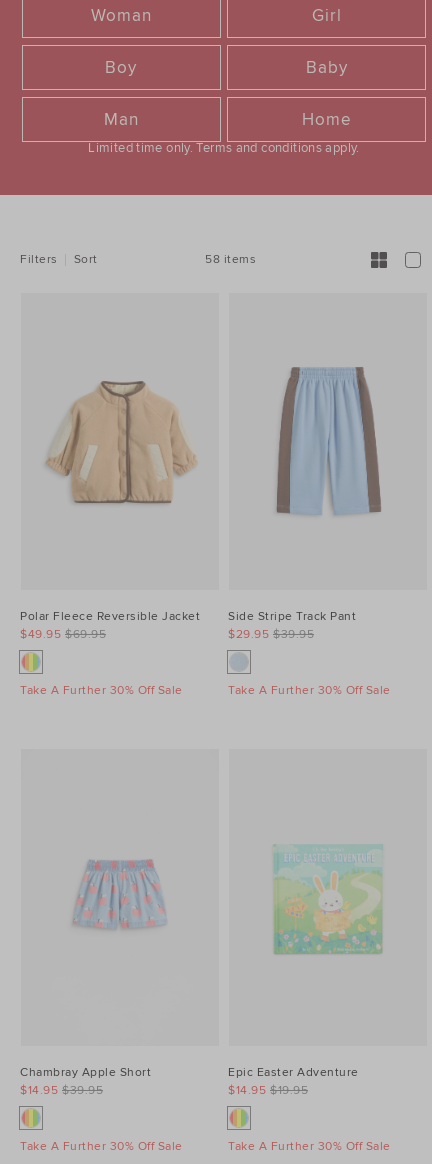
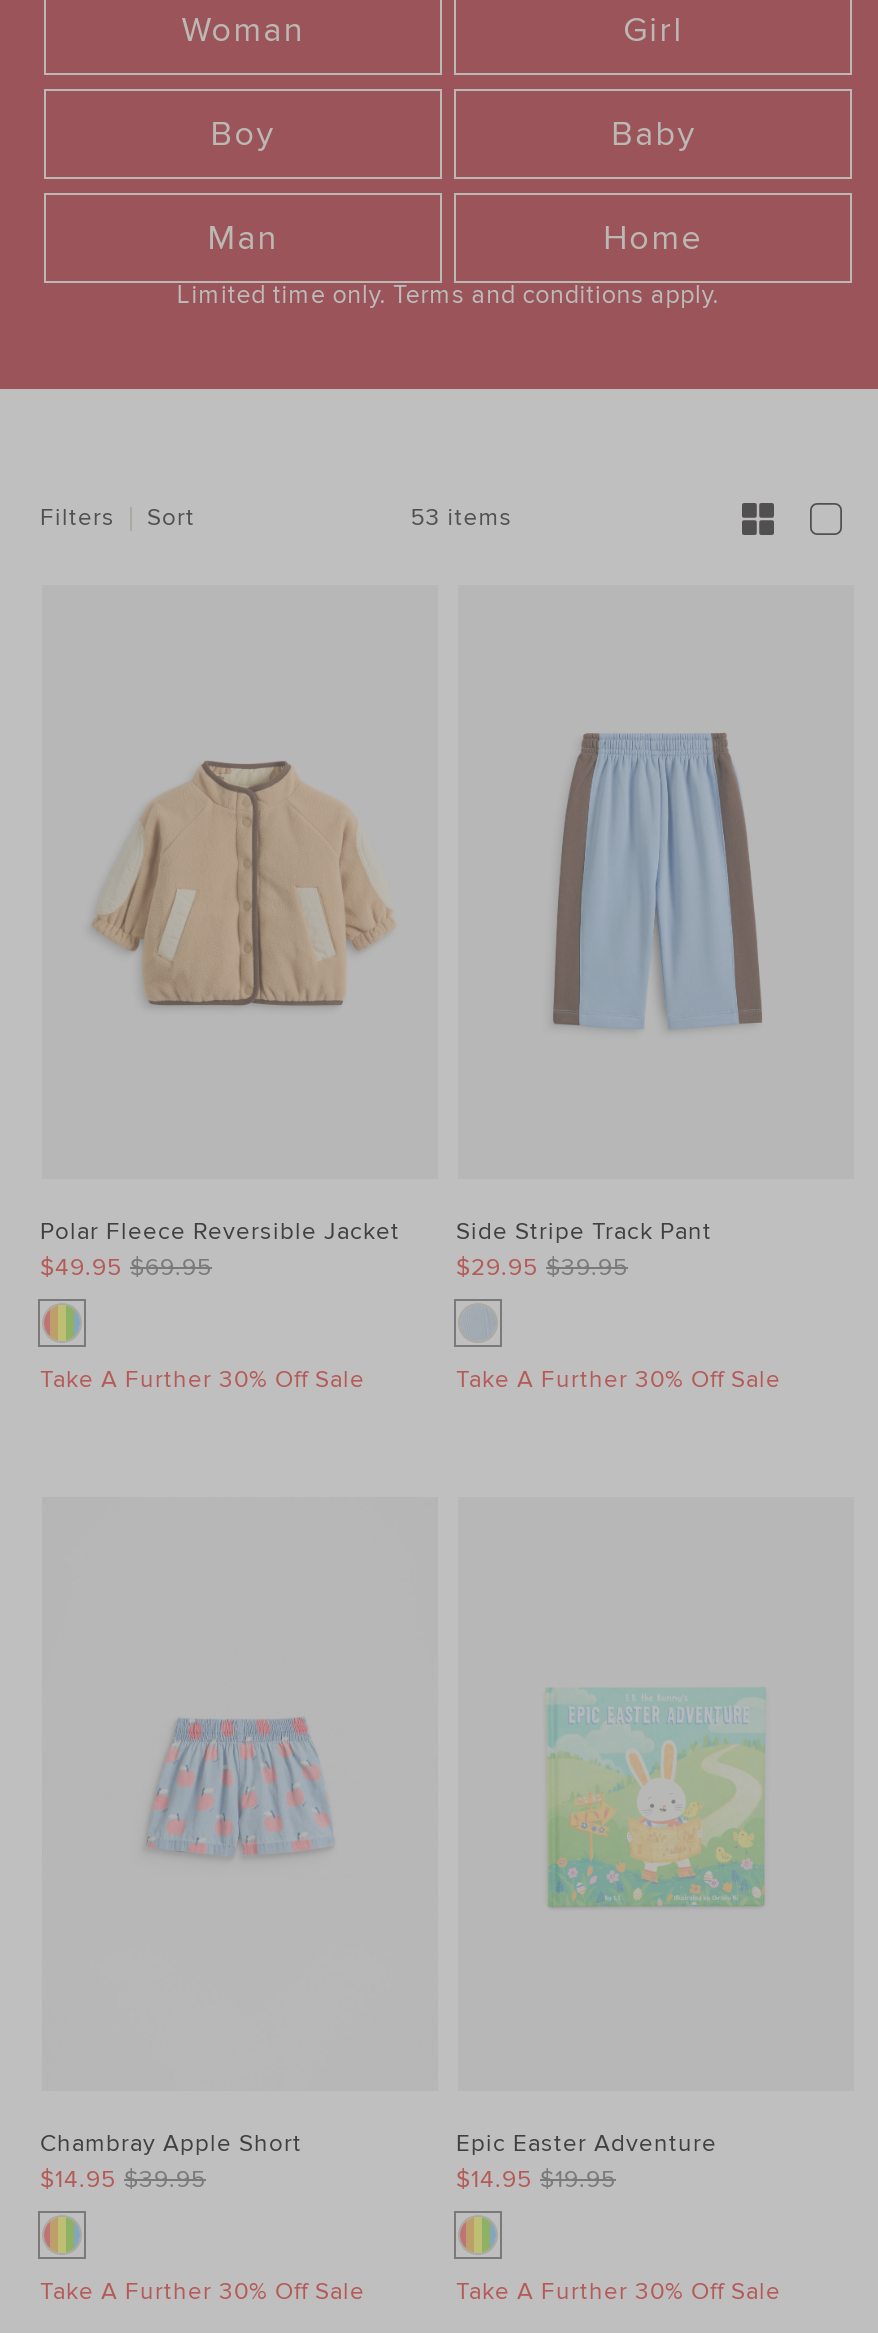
[205,252,256,267] 58 items -> [410,503,512,533] 53 items

